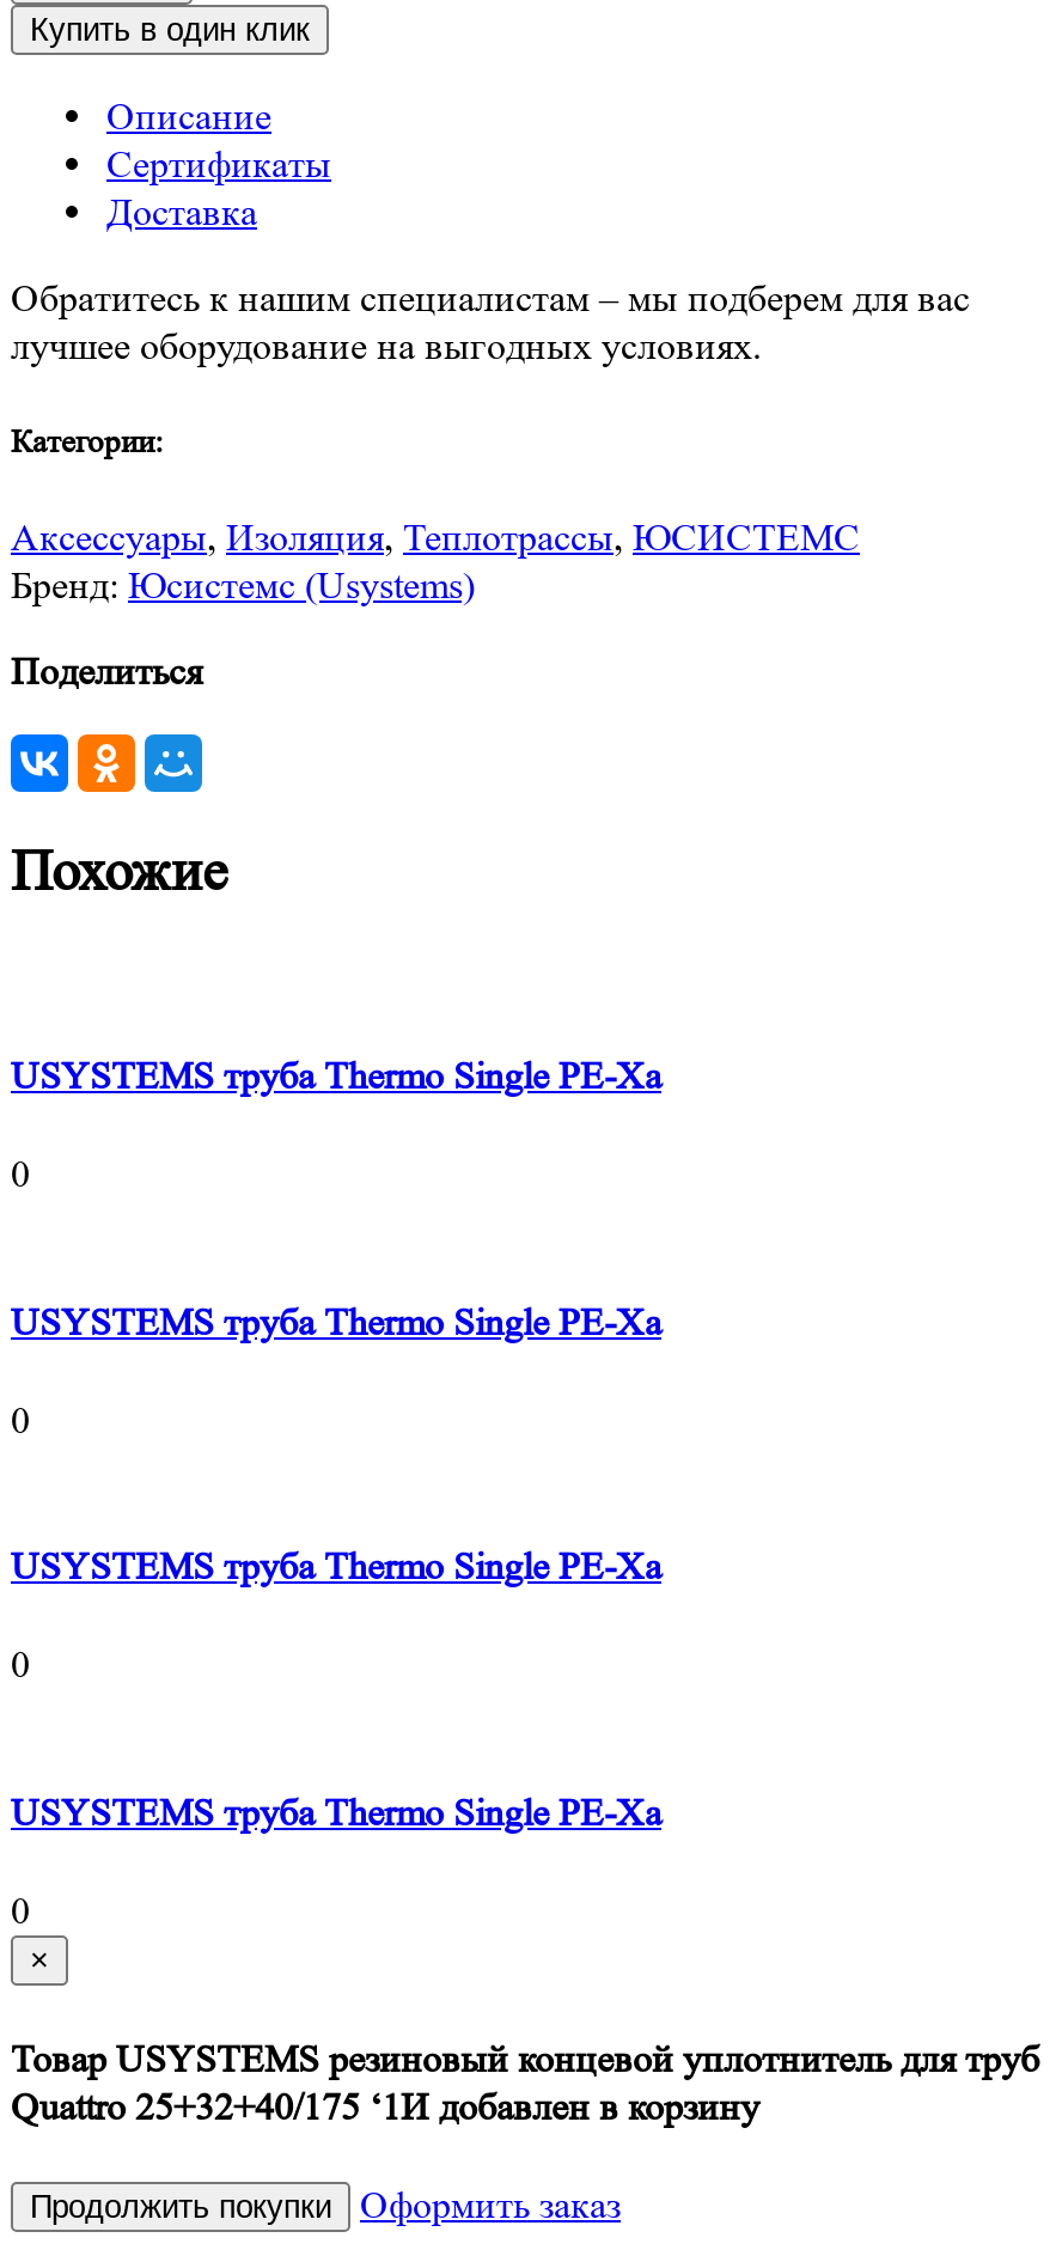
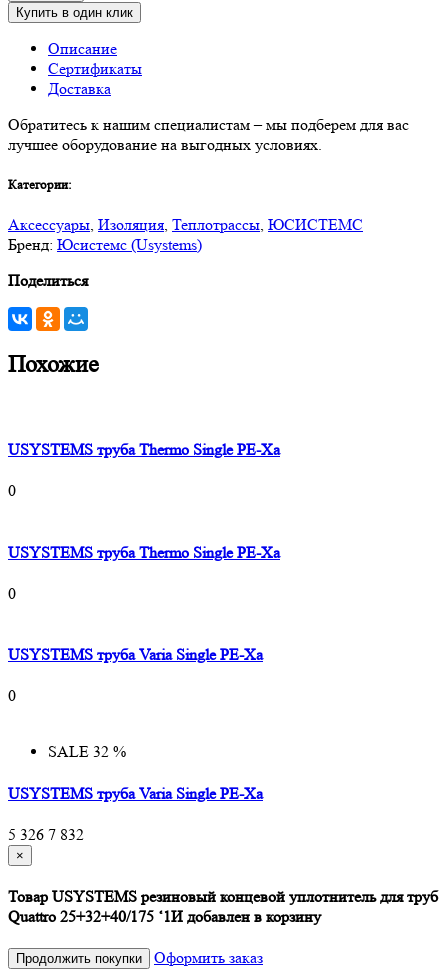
[11,1543,661,1589] USYSTEMS труба Thermo Single PE-Xa -> [8,645,263,664] USYSTEMS труба Varia Single PE-Xa
[11,1789,661,1933] USYSTEMS труба Thermo Single PE-Xa | 0 -> [8,742,263,844] SALE 32 % | USYSTEMS труба Varia Single PE-Xa | 5 326 7 832

